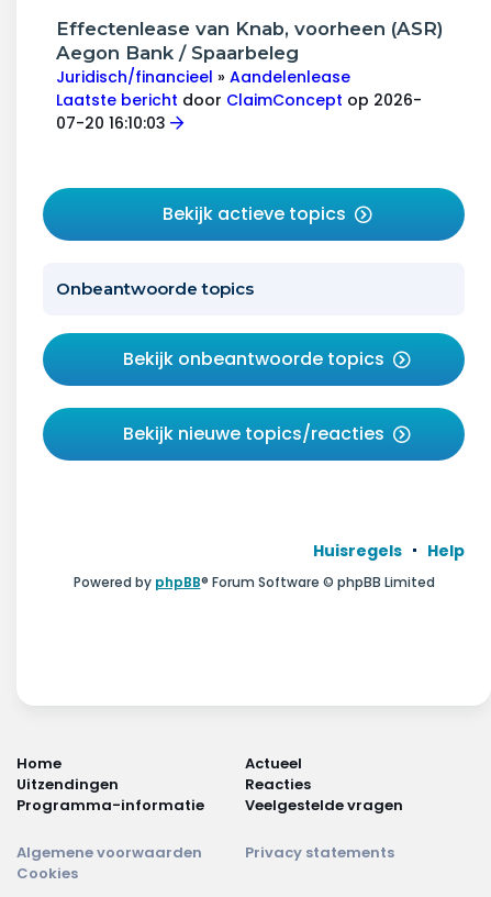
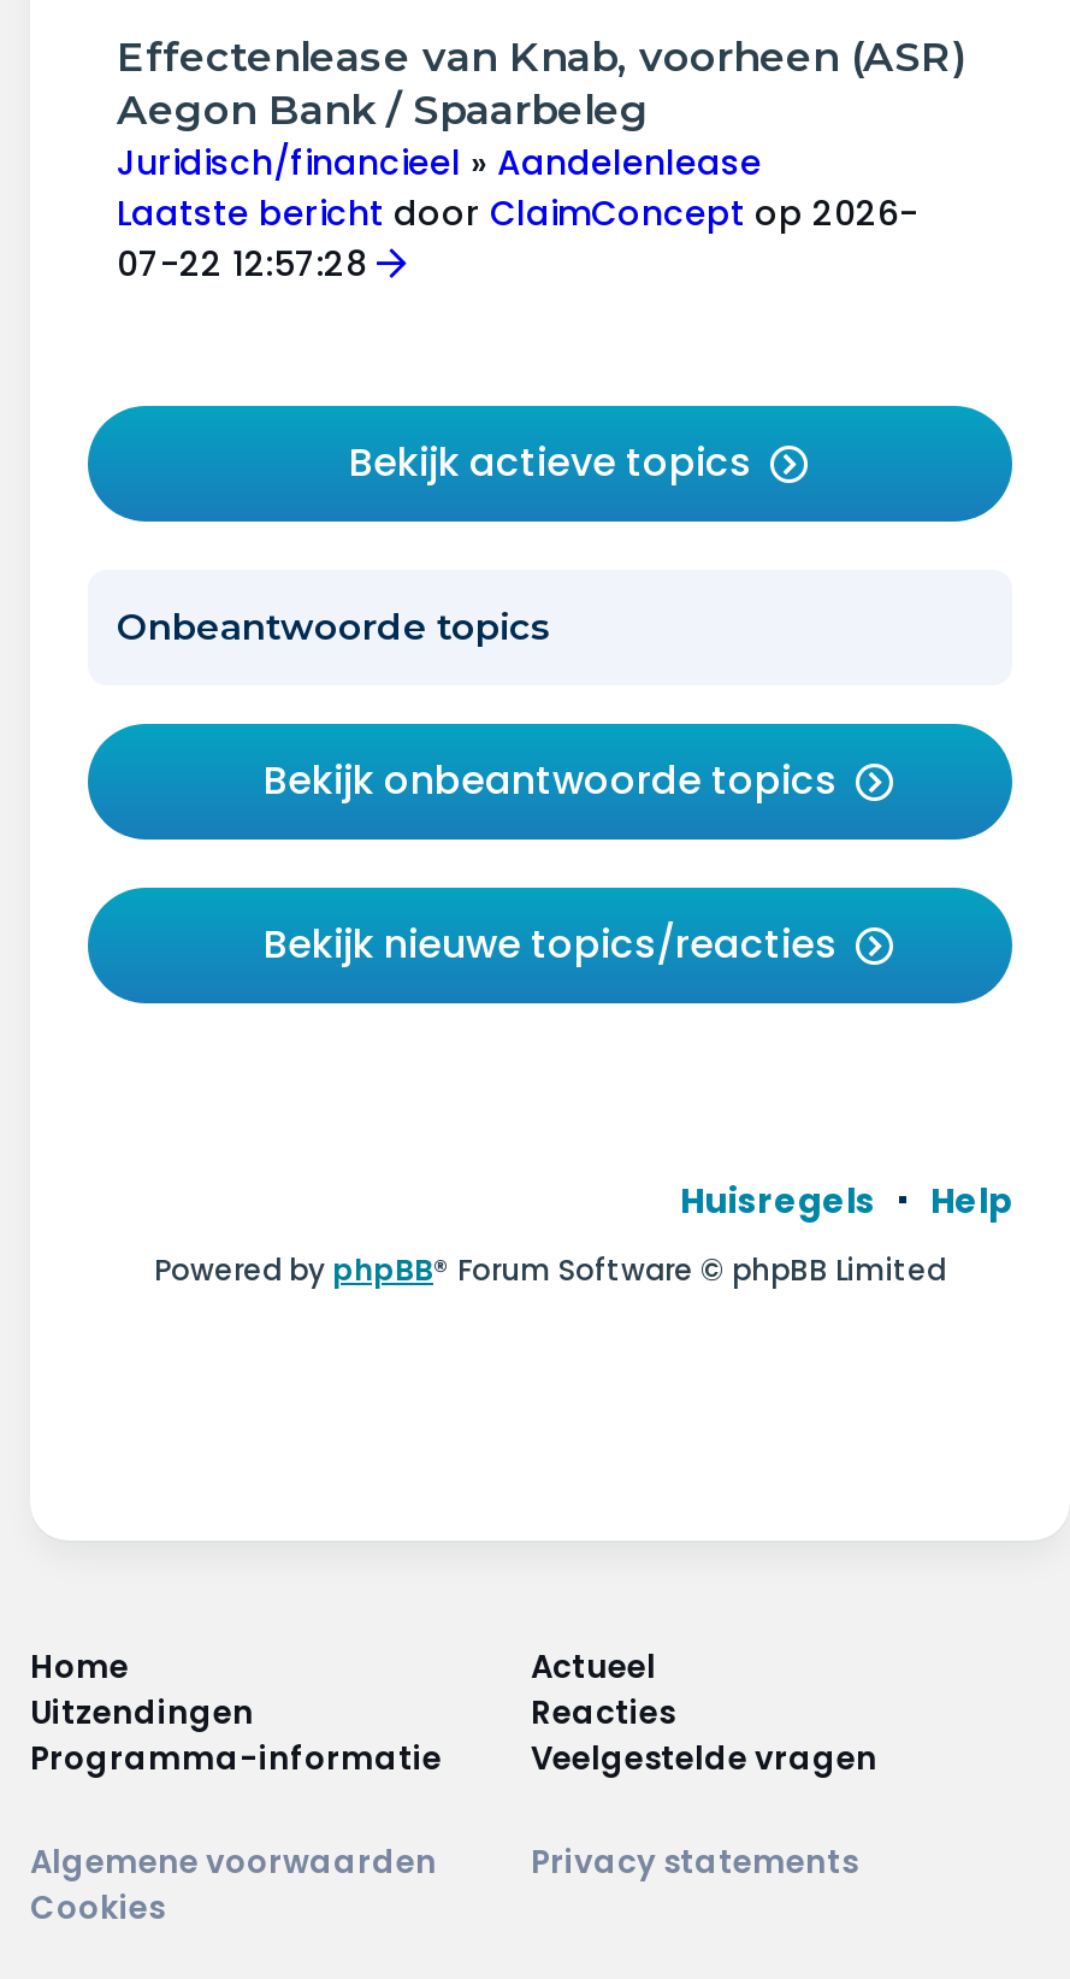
[56,112,170,134] 07-20 16:10:03 -> [117,240,377,288] 07-22 12:57:28

